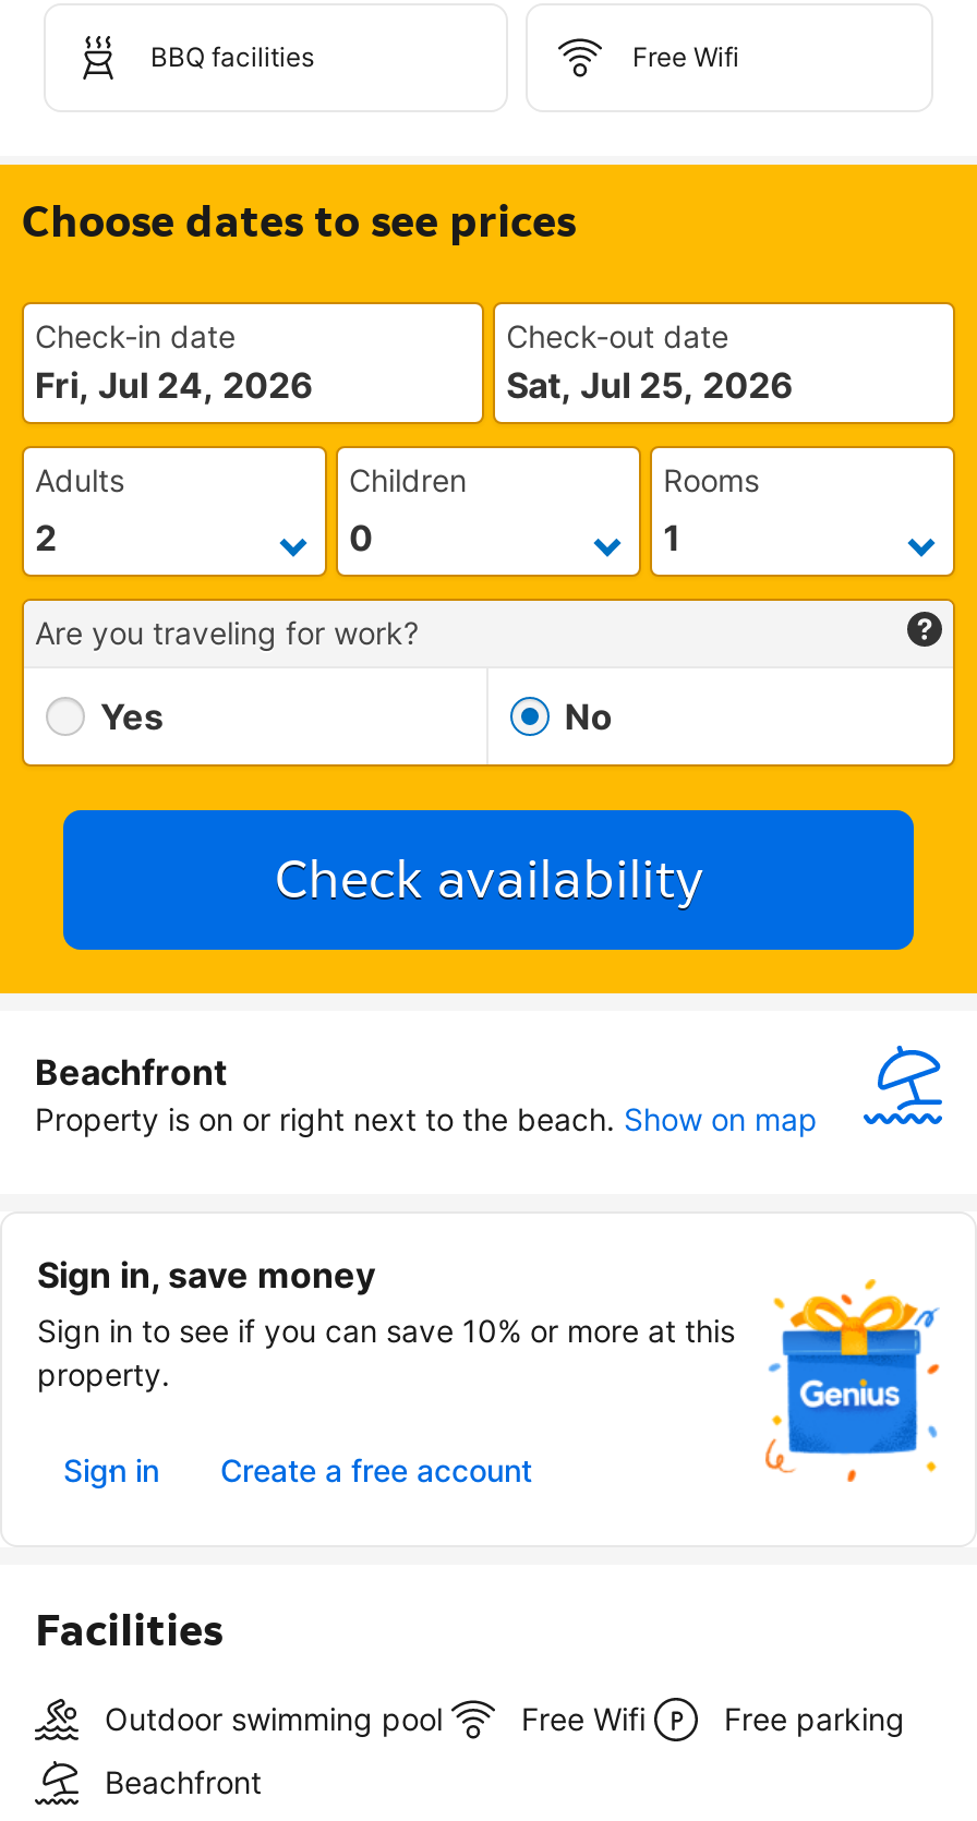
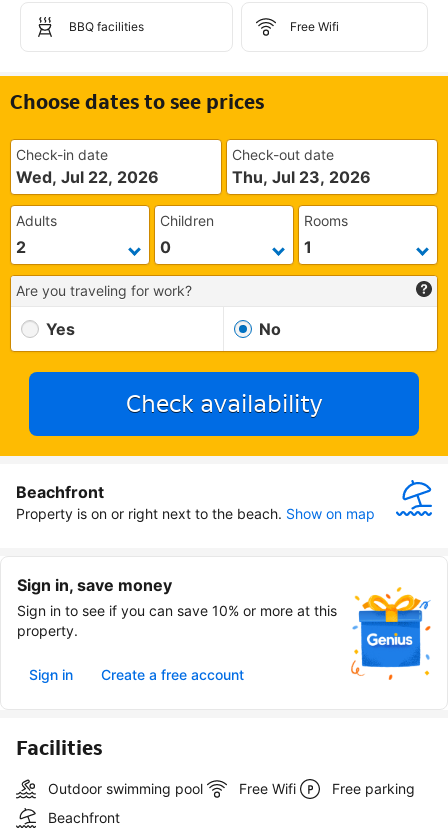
[35,363,314,407] Fri, Jul 24, 2026 -> [16,167,159,187] Wed, Jul 22, 2026
[506,363,794,407] Sat, Jul 25, 2026 -> [232,167,371,187] Thu, Jul 23, 2026

